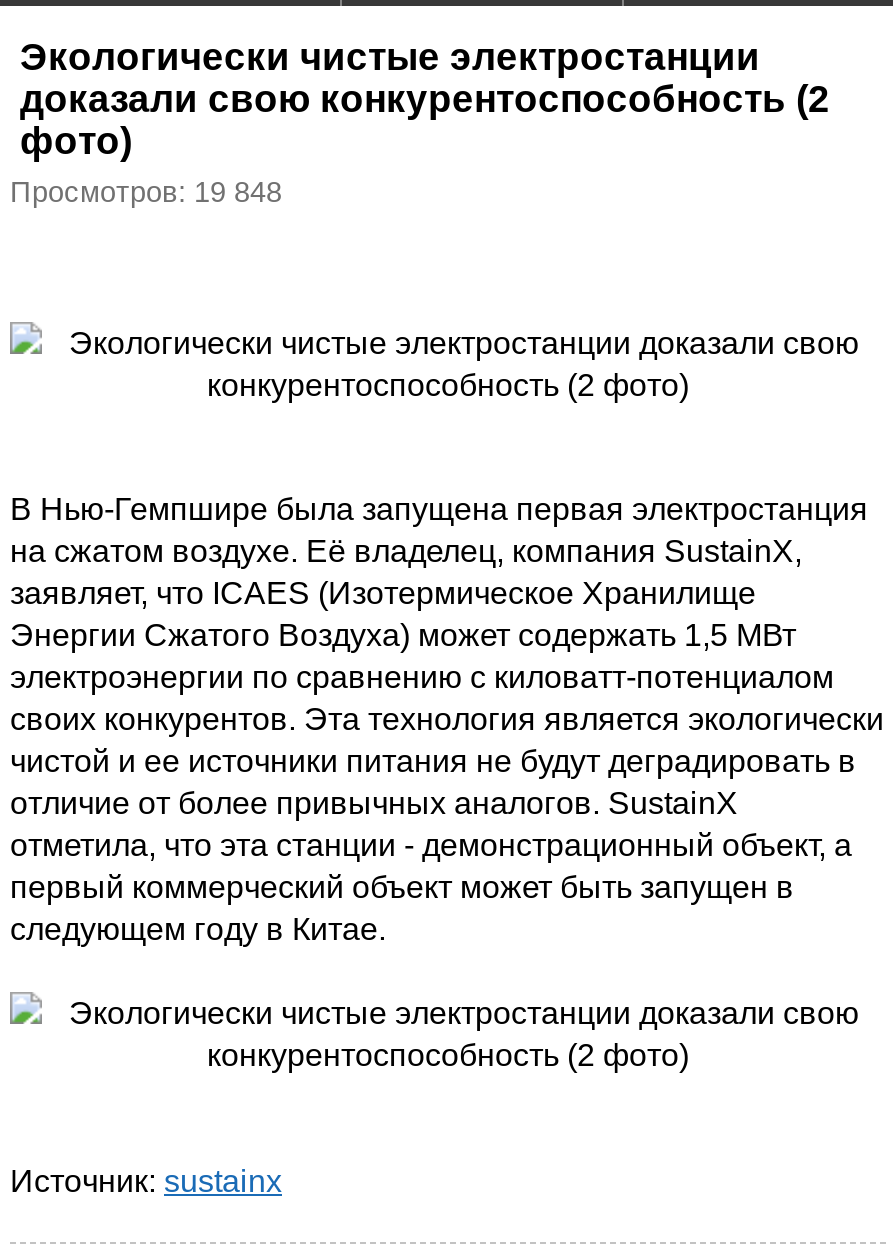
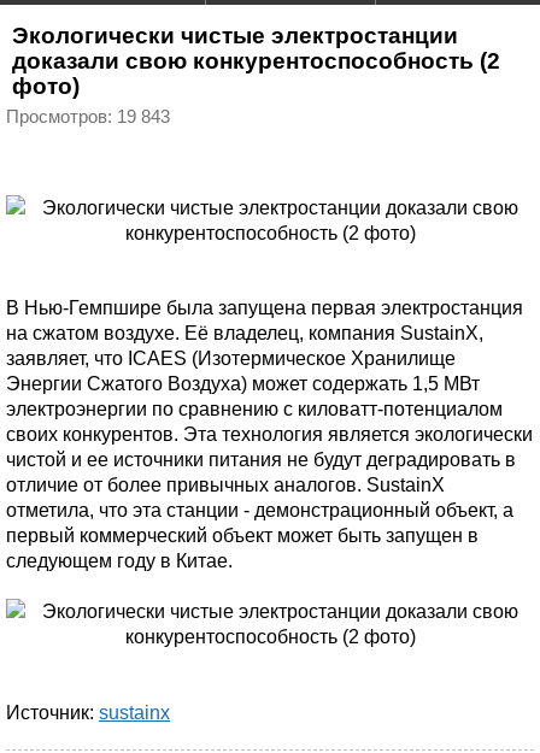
[10,176,282,208] Просмотров: 19 848 -> [6,107,170,127] Просмотров: 19 843

